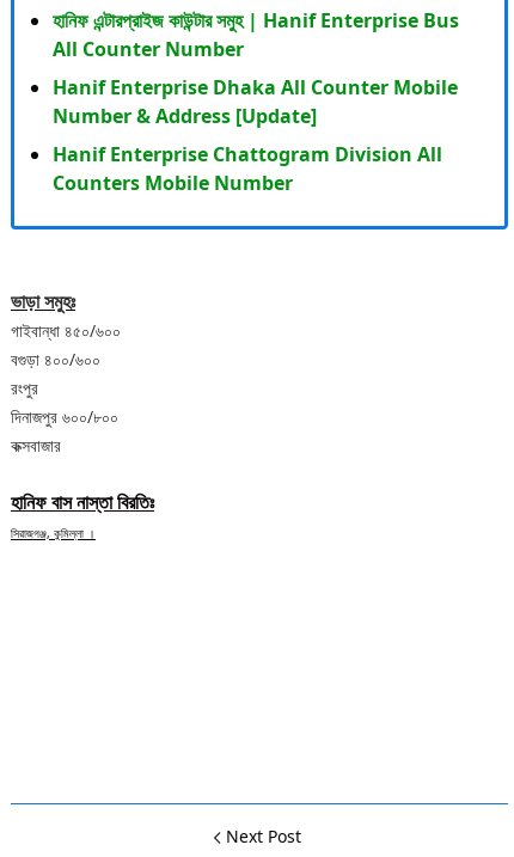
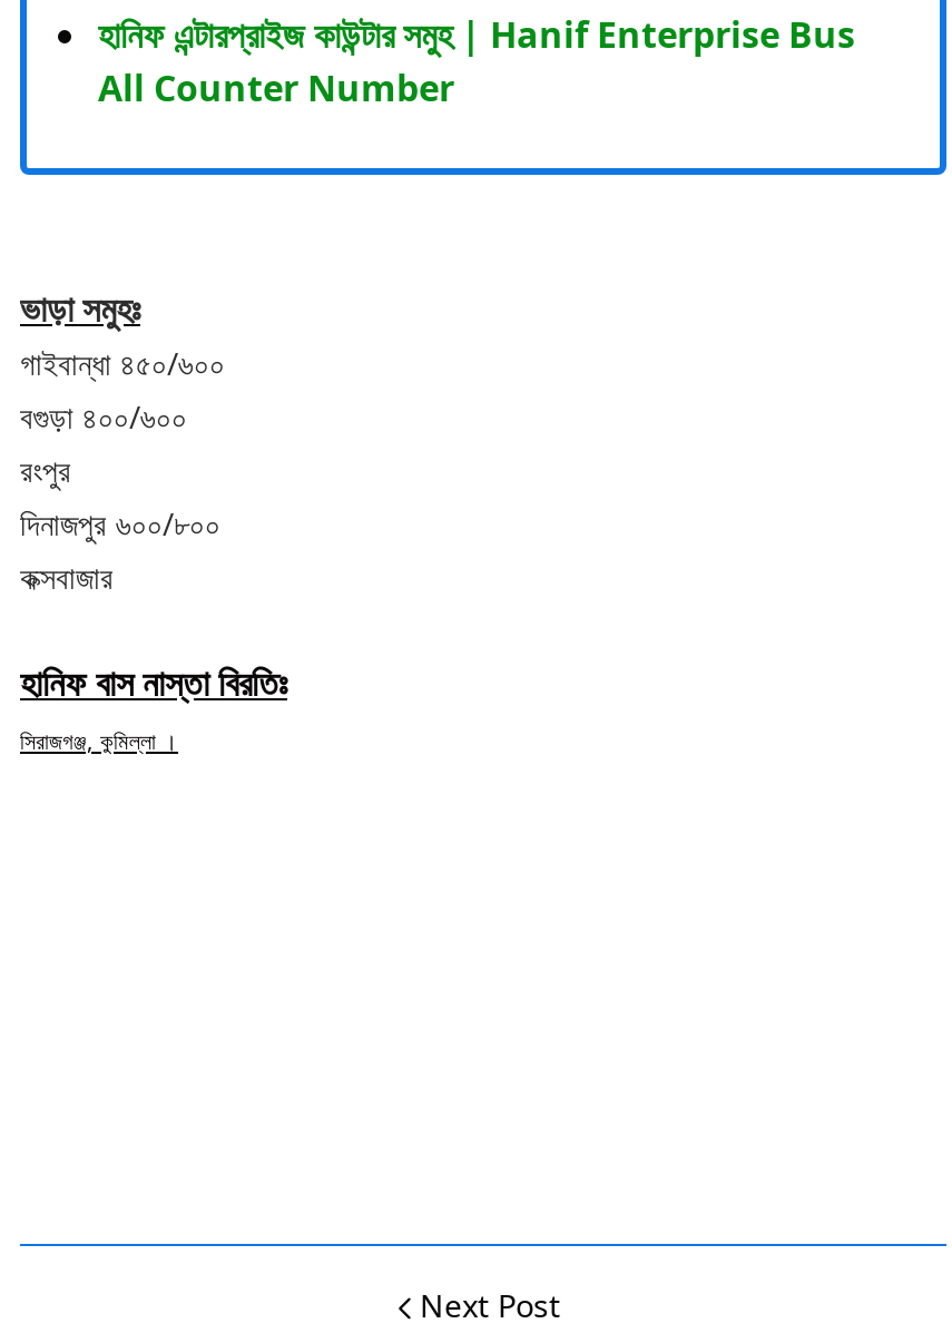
[53,75,458,197] Hanif Enterprise Dhaka All Counter Mobile | Number & Address [Update] | Hanif Enterprise Chattogram Division All | Counters Mobile Number -> none

